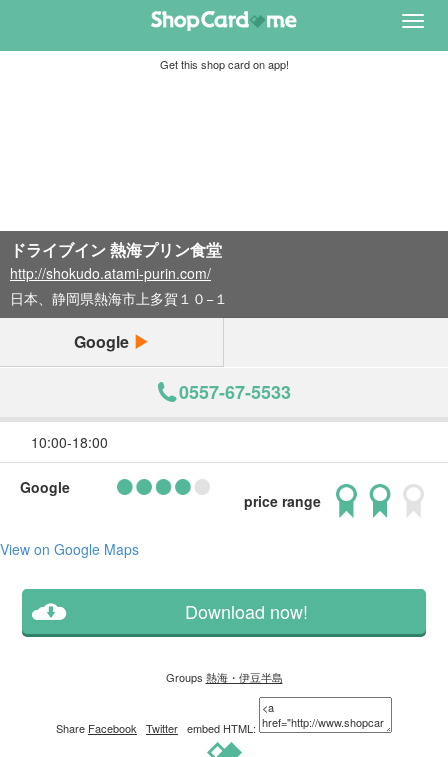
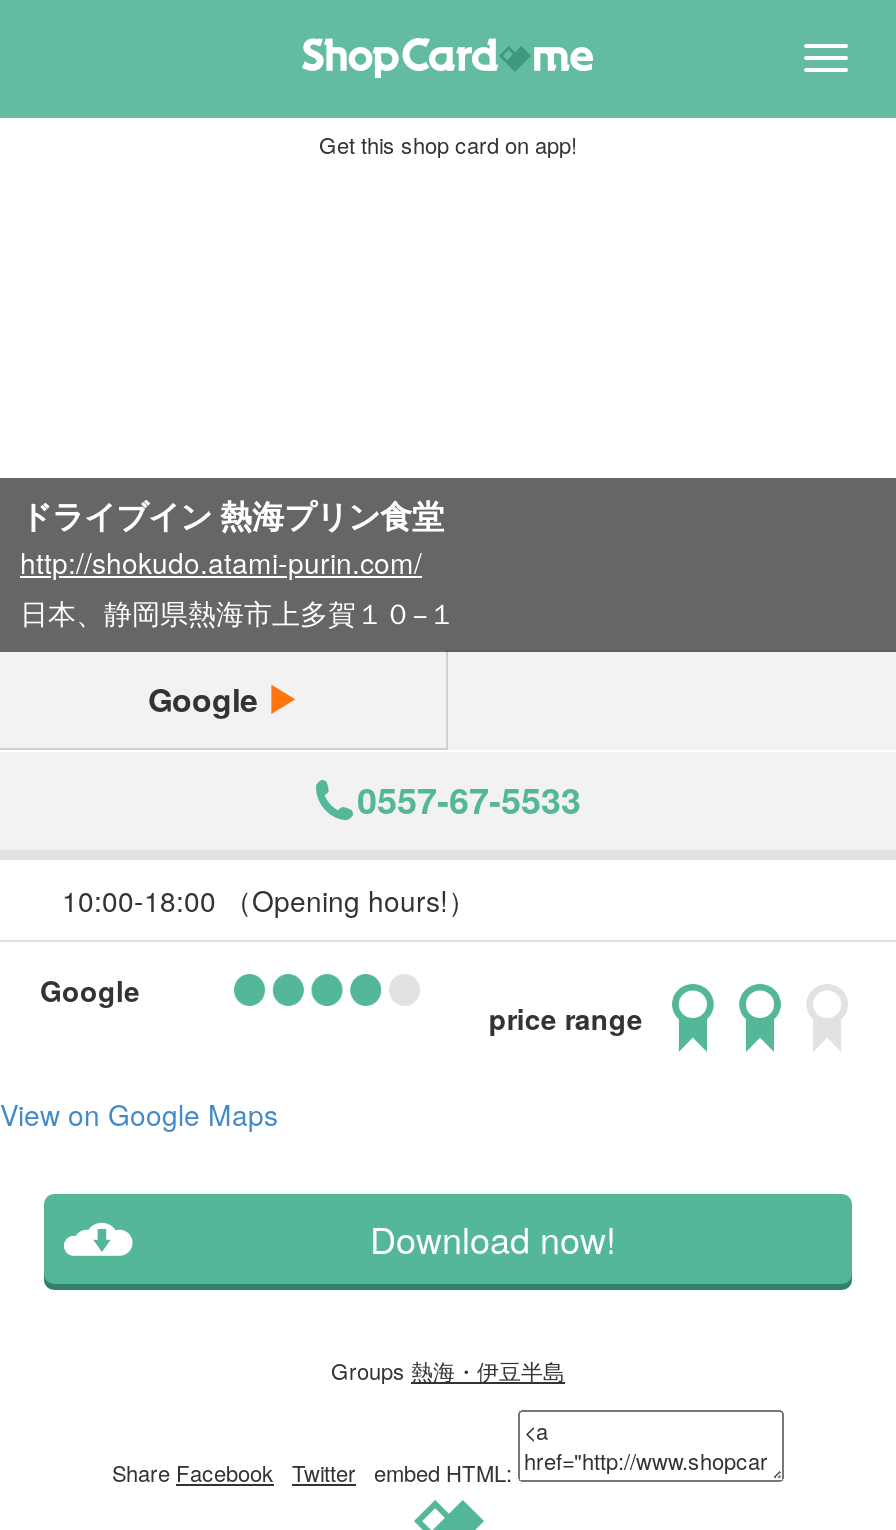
[31,432,108,452] 10:00-18:00 -> [62,880,476,920] 10:00-18:00 （Opening hours!）

